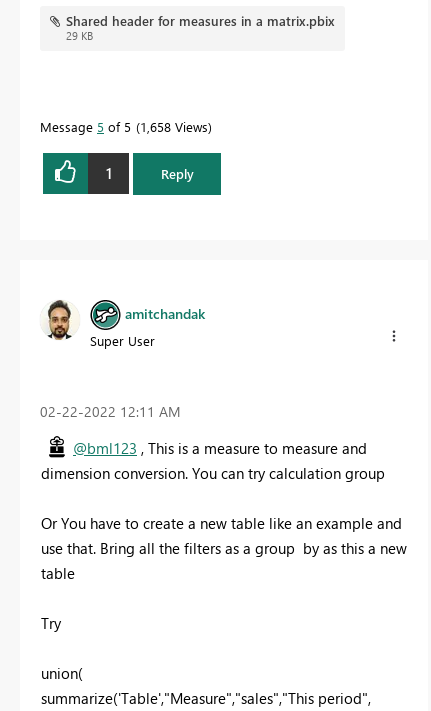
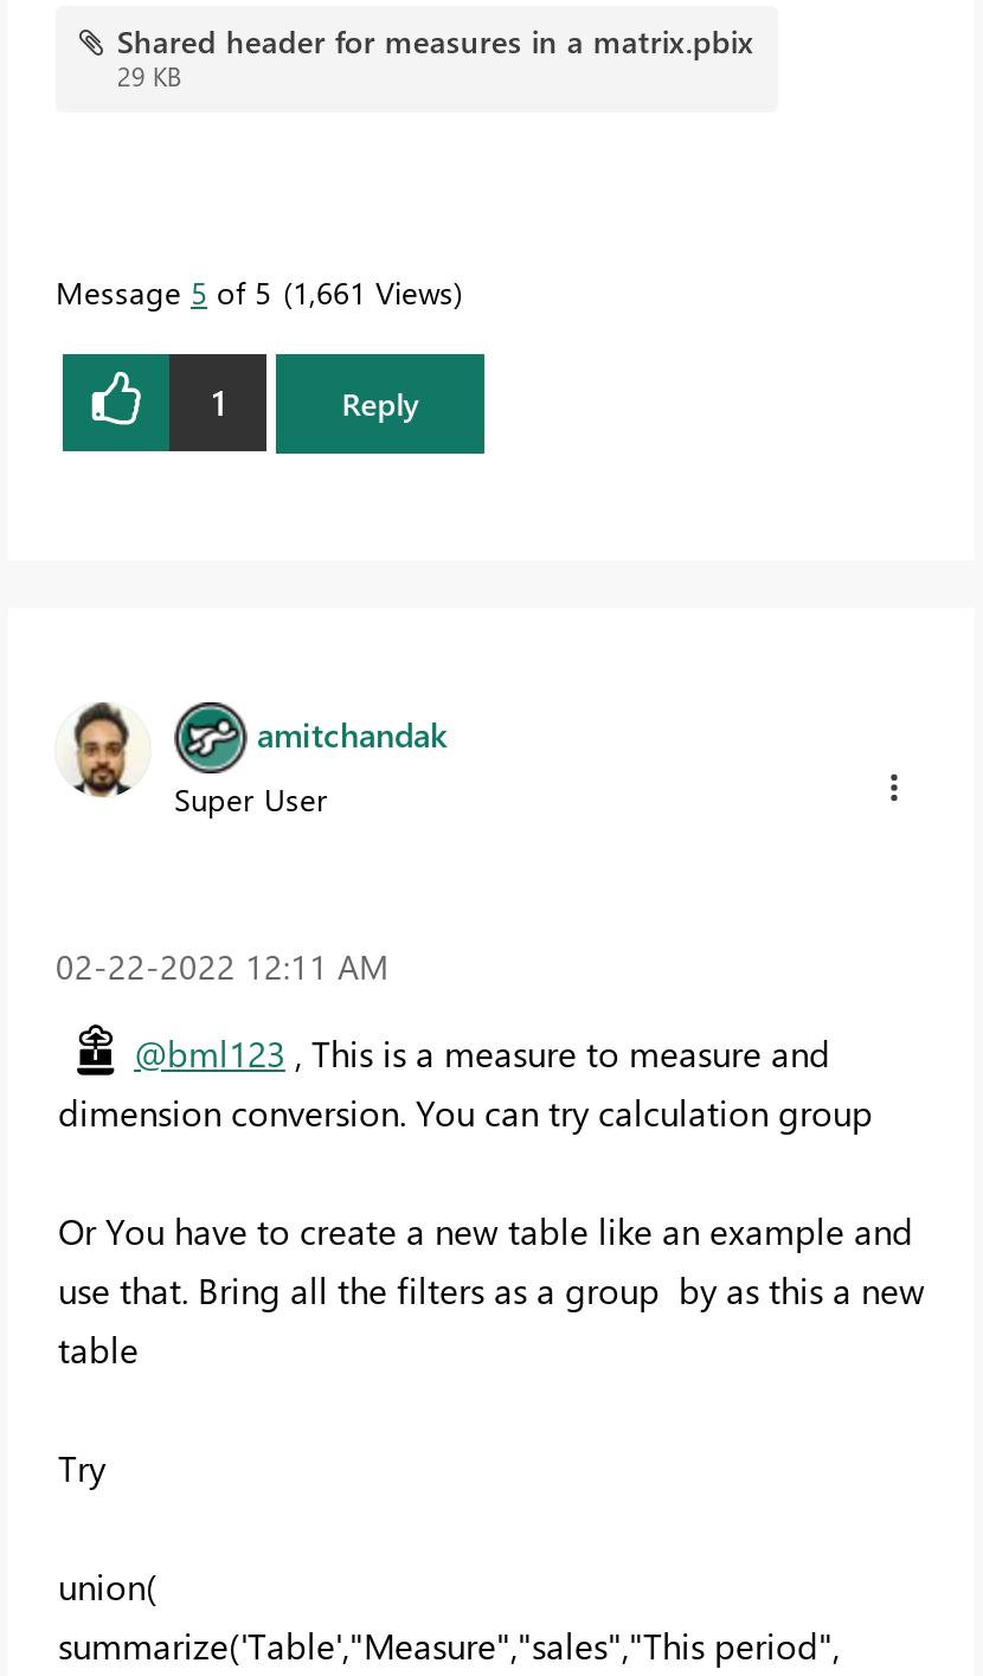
[40,118,208,135] Message 5 of 5 1,658 Views -> [56,271,454,311] Message 5 of 5 1,661 Views

